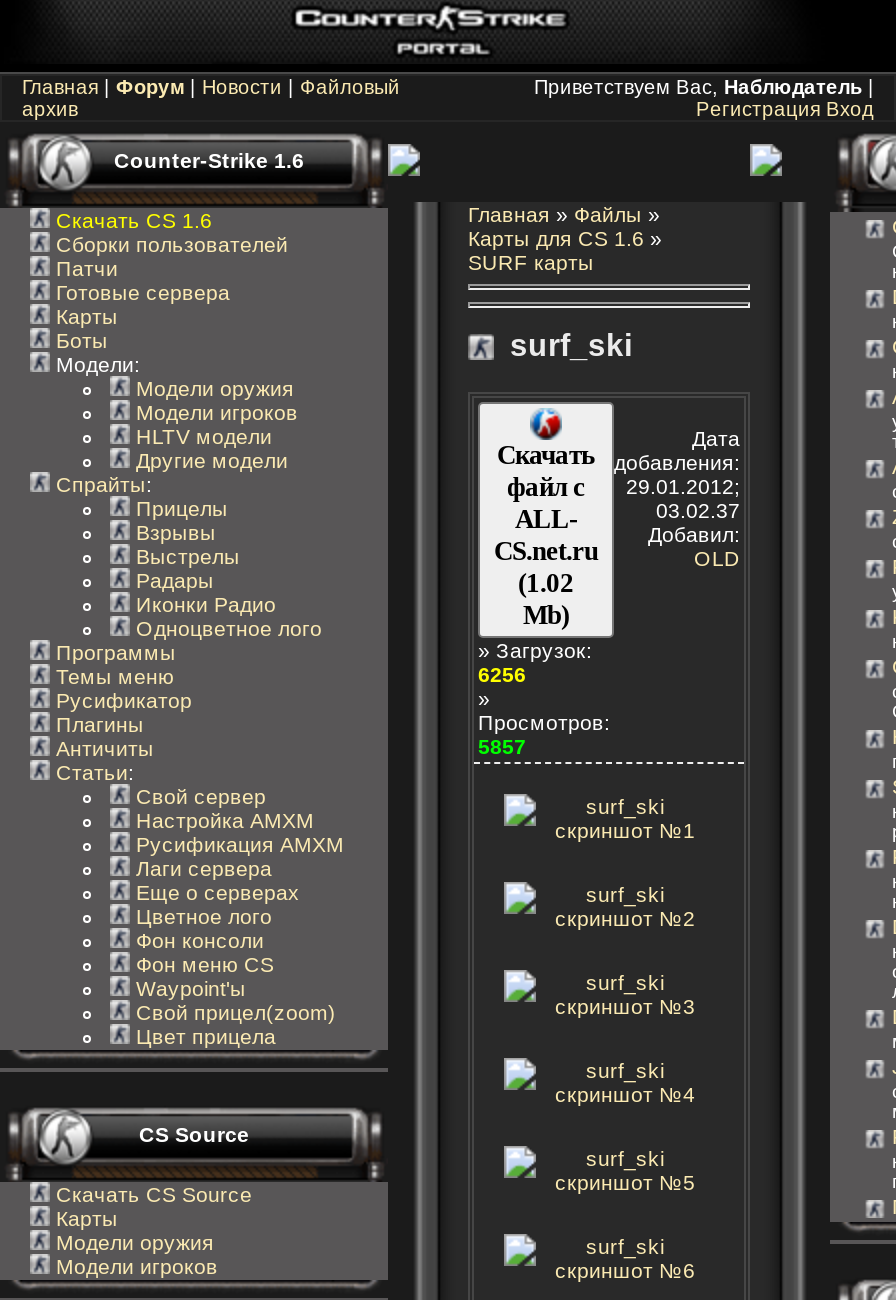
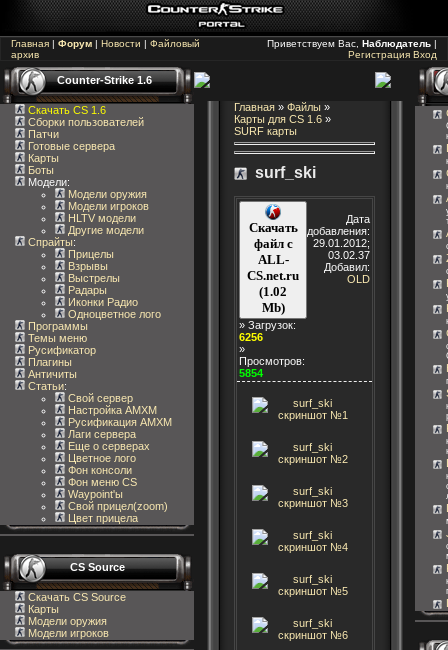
[478,733,526,757] 5857 -> [239,366,263,378] 5854

